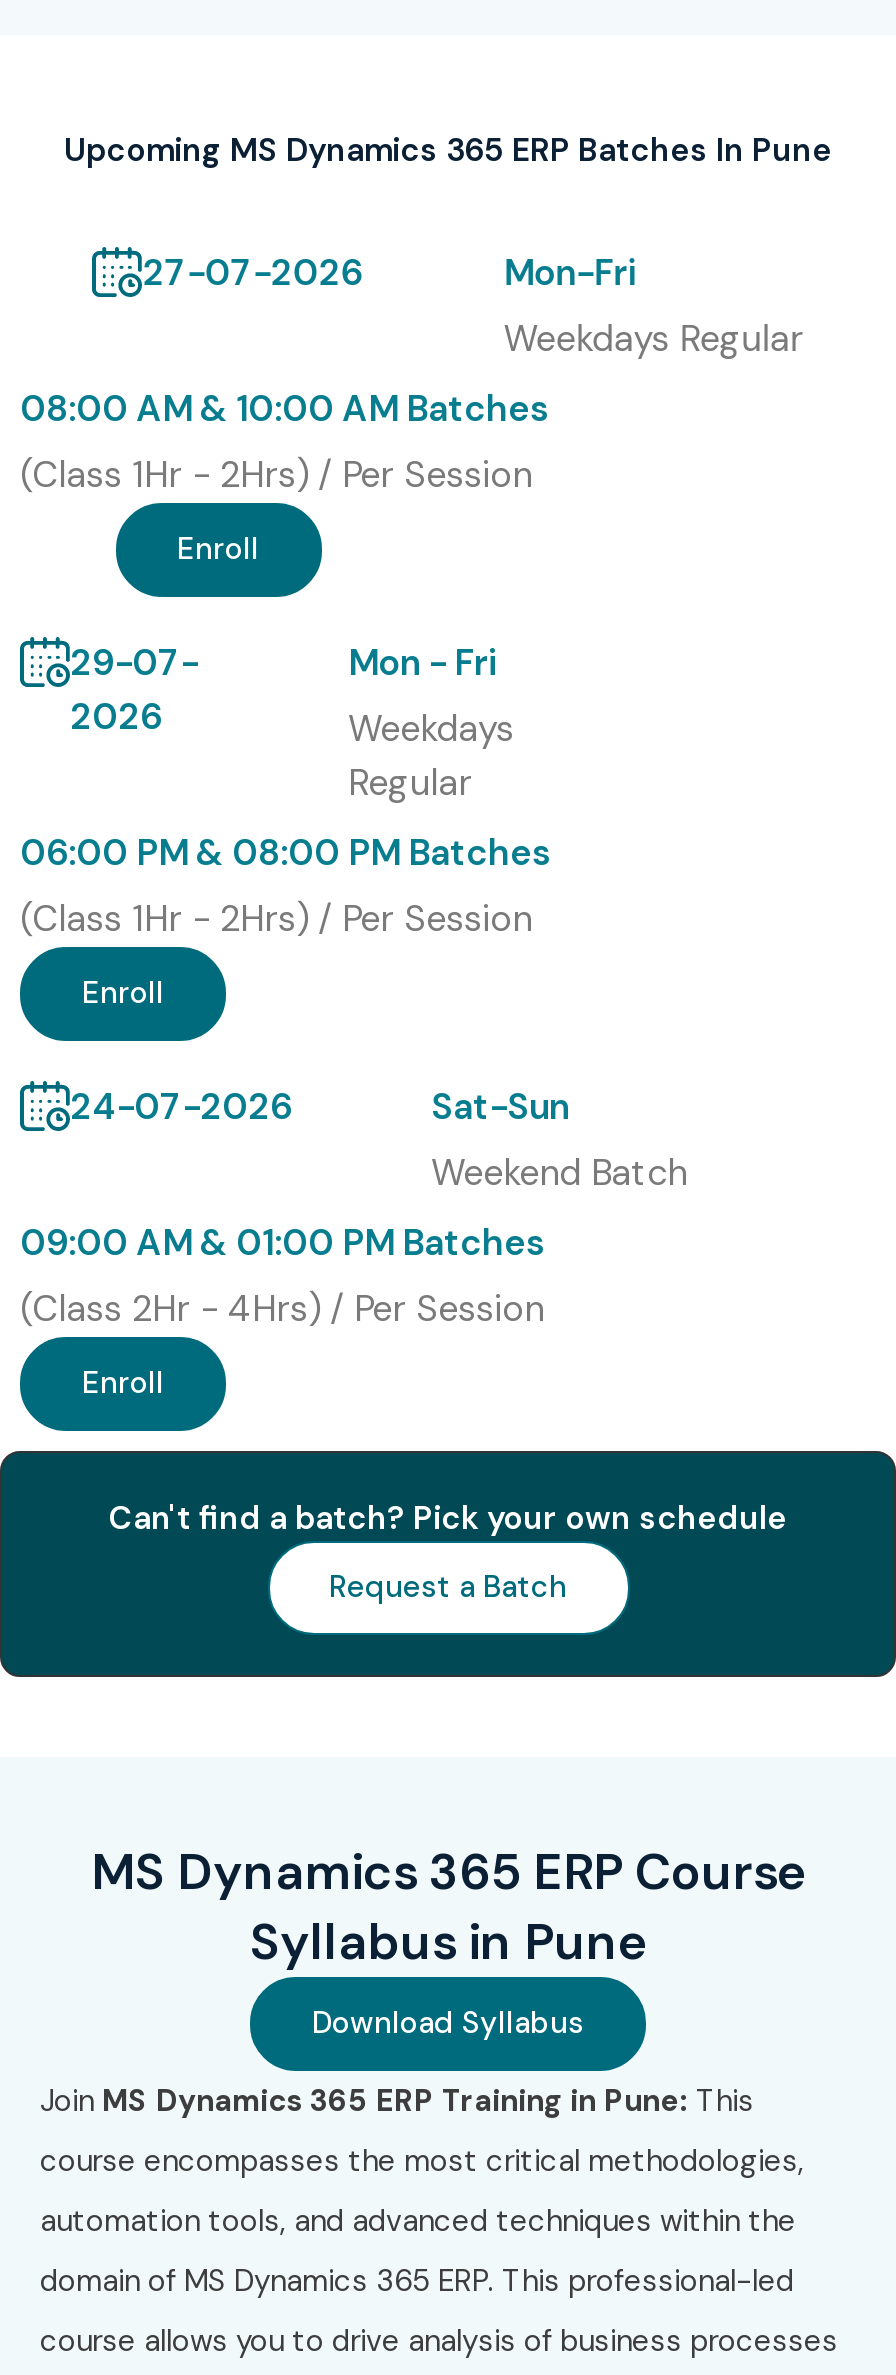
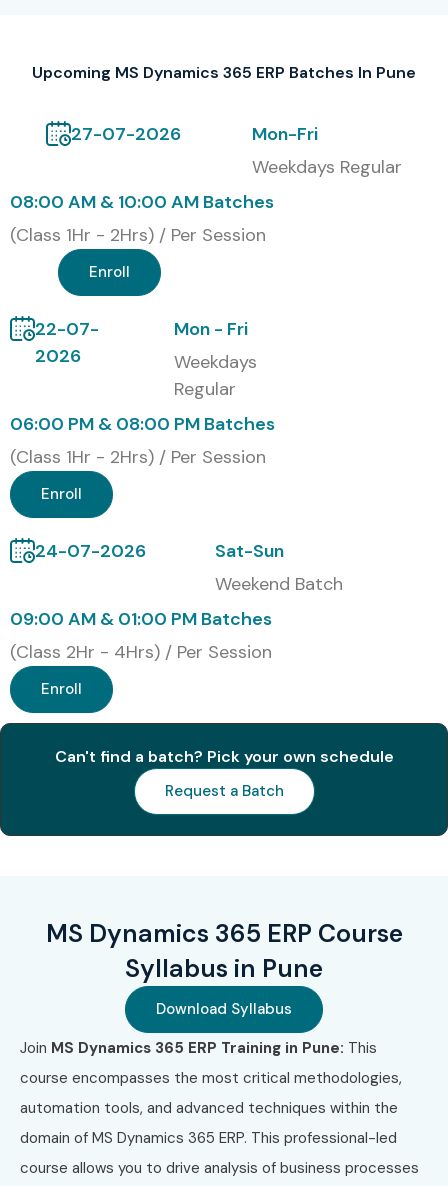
[70,640,198,688] 29-07- -> [35,317,99,341] 22-07-

